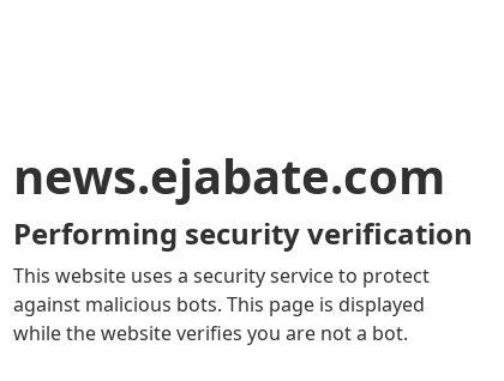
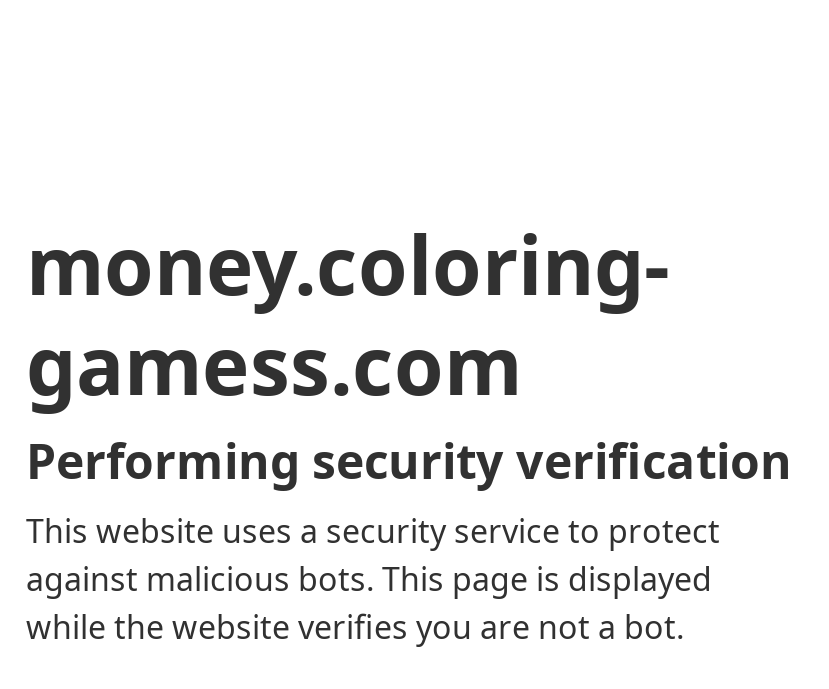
[13,143,445,208] news.ejabate.com -> [26,209,670,419] money.coloring- | gamess.com

